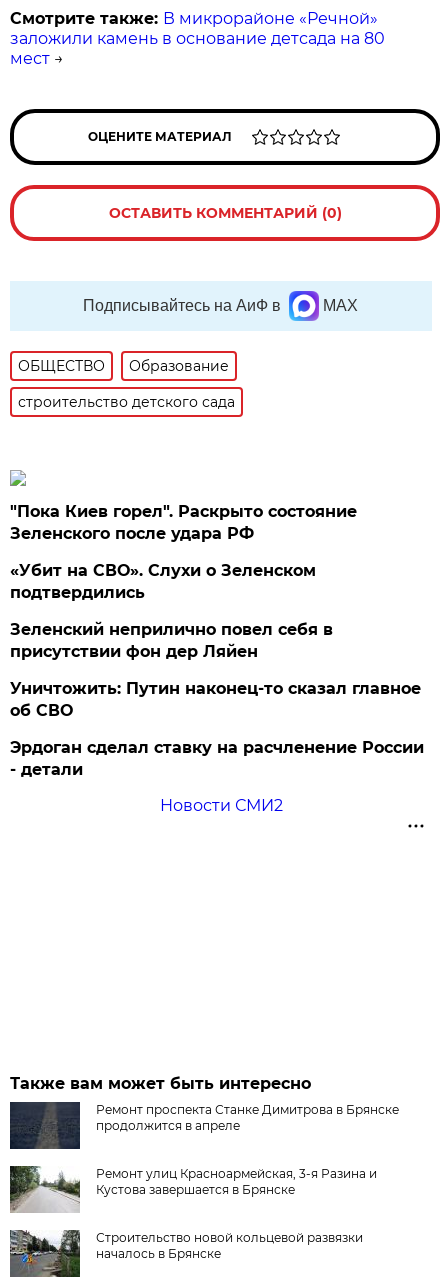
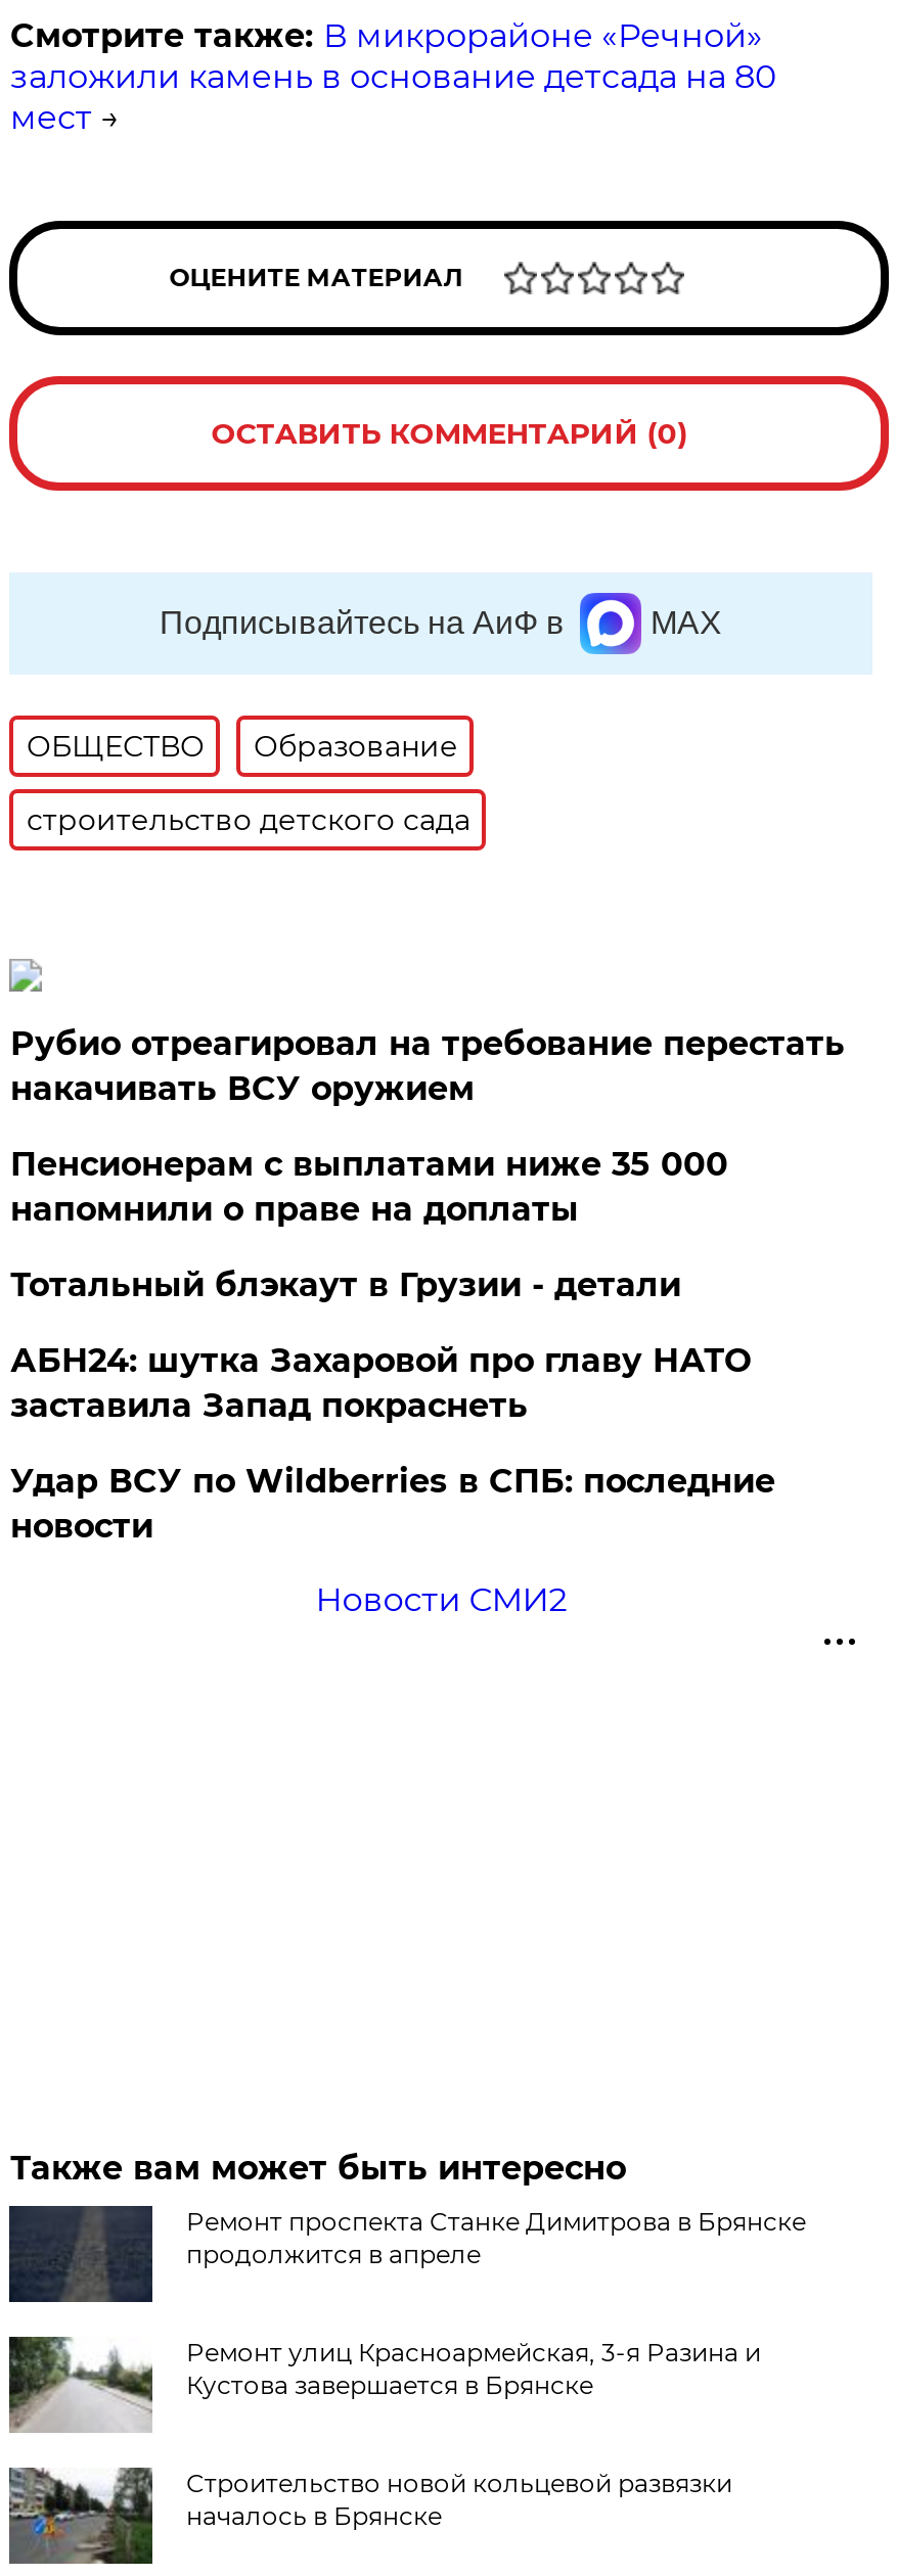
[10,502,357,543] "Пока Киев горел". Раскрыто состояние | Зеленского после удара РФ -> [10,1023,845,1107] Рубио отреагировал на требование перестать | накачивать ВСУ оружием
[10,561,316,602] «Убит на СВО». Слухи о Зеленском | подтвердились -> [10,1144,728,1228] Пенсионерам с выплатами ниже 35 000 | напомнили о праве на доплаты
[10,620,333,661] Зеленский неприлично повел cебя в | присутствии фон дер Ляйен -> [10,1265,681,1304] Тотальный блэкаут в Грузии - детали
[10,679,421,720] Уничтожить: Путин наконец-то сказал главное | об СВО -> [10,1340,751,1424] АБН24: шутка Захаровой про главу НАТО | заставила Запад покраснеть
[10,738,424,779] Эрдоган сделал ставку на расчленение России | - детали -> [10,1461,775,1545] Удар ВСУ по Wildberries в СПБ: последние | новости

